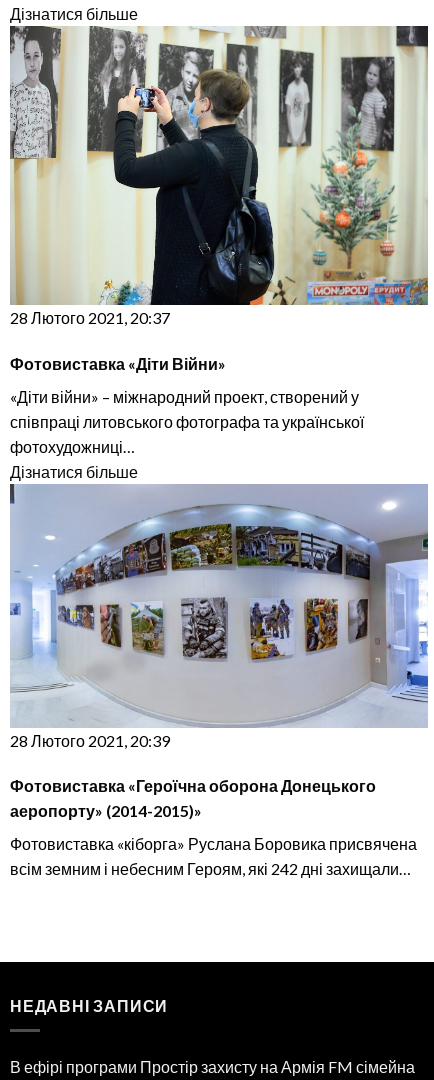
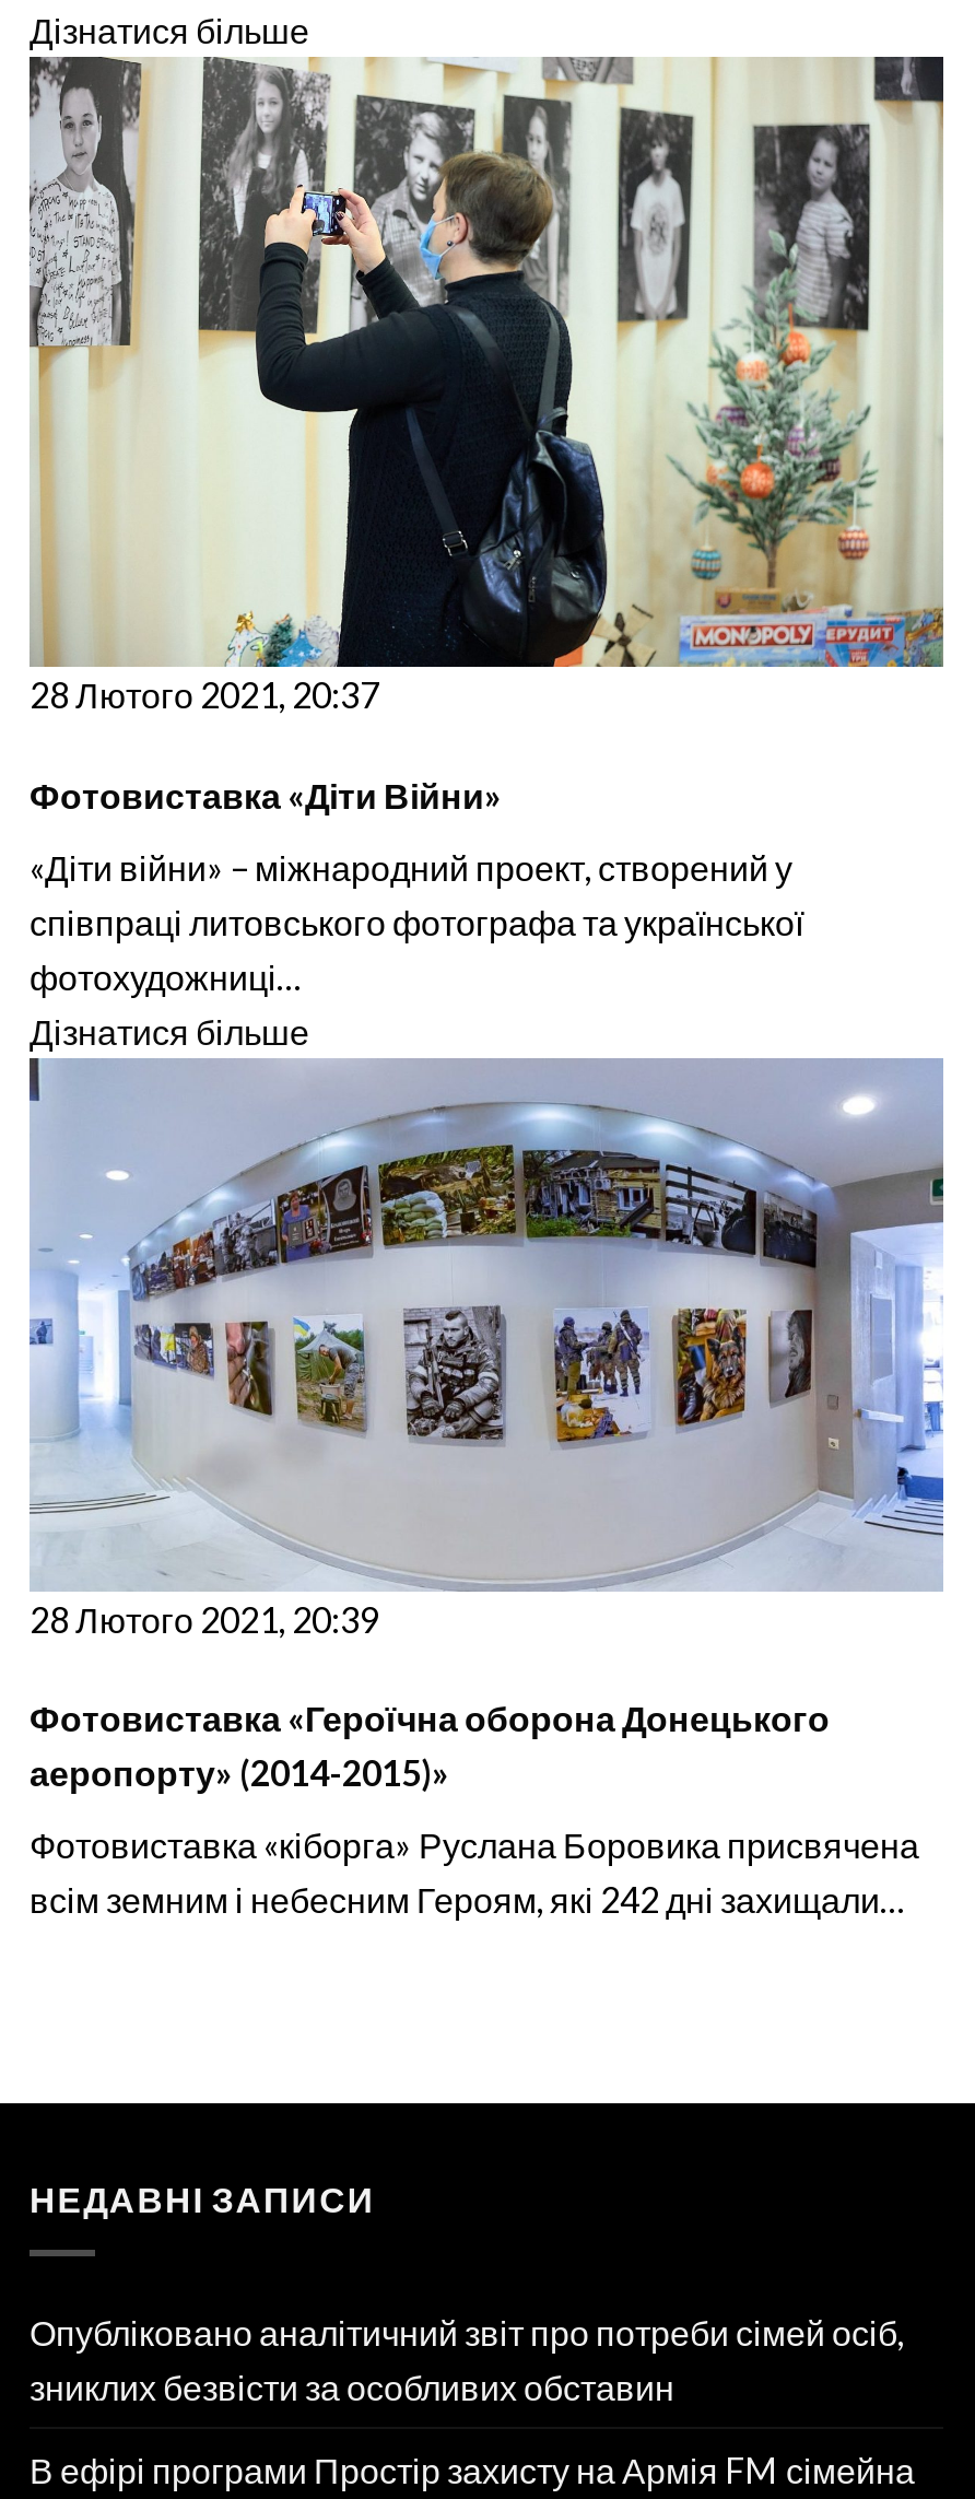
none -> [30,2311,904,2407] Опубліковано аналітичний звіт про потреби сімей осіб, | зниклих безвісти за особливих обставин

